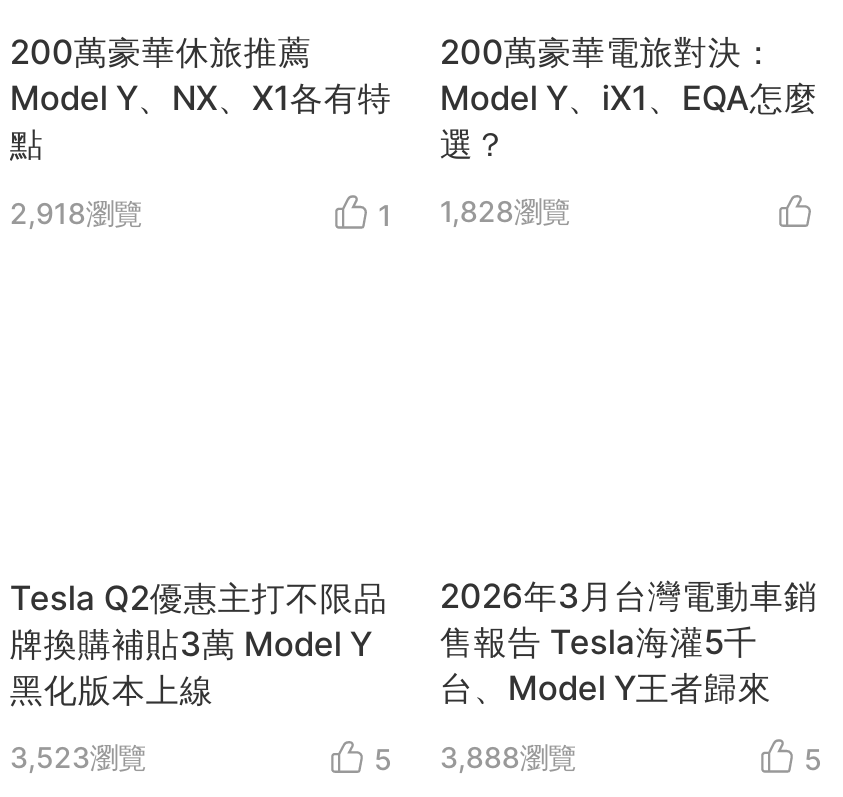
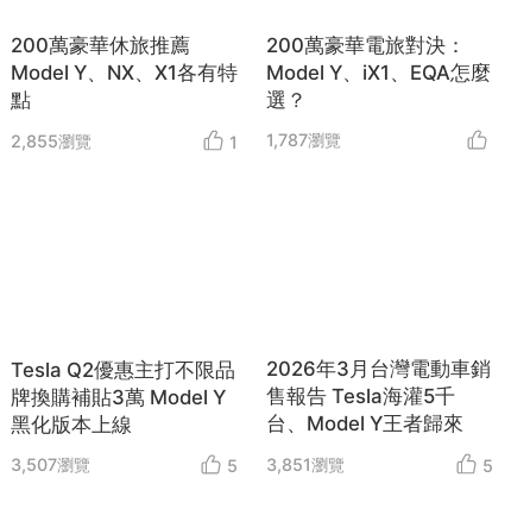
[10,195,142,229] 2,918瀏覽 -> [11,130,91,150] 2,855瀏覽
[378,195,570,231] 1 1,828瀏覽 -> [229,130,341,152] 1 1,787瀏覽
[10,740,146,774] 3,523瀏覽 -> [11,454,90,474] 3,507瀏覽
[374,739,576,776] 5 3,888瀏覽 -> [227,454,345,476] 5 3,851瀏覽

